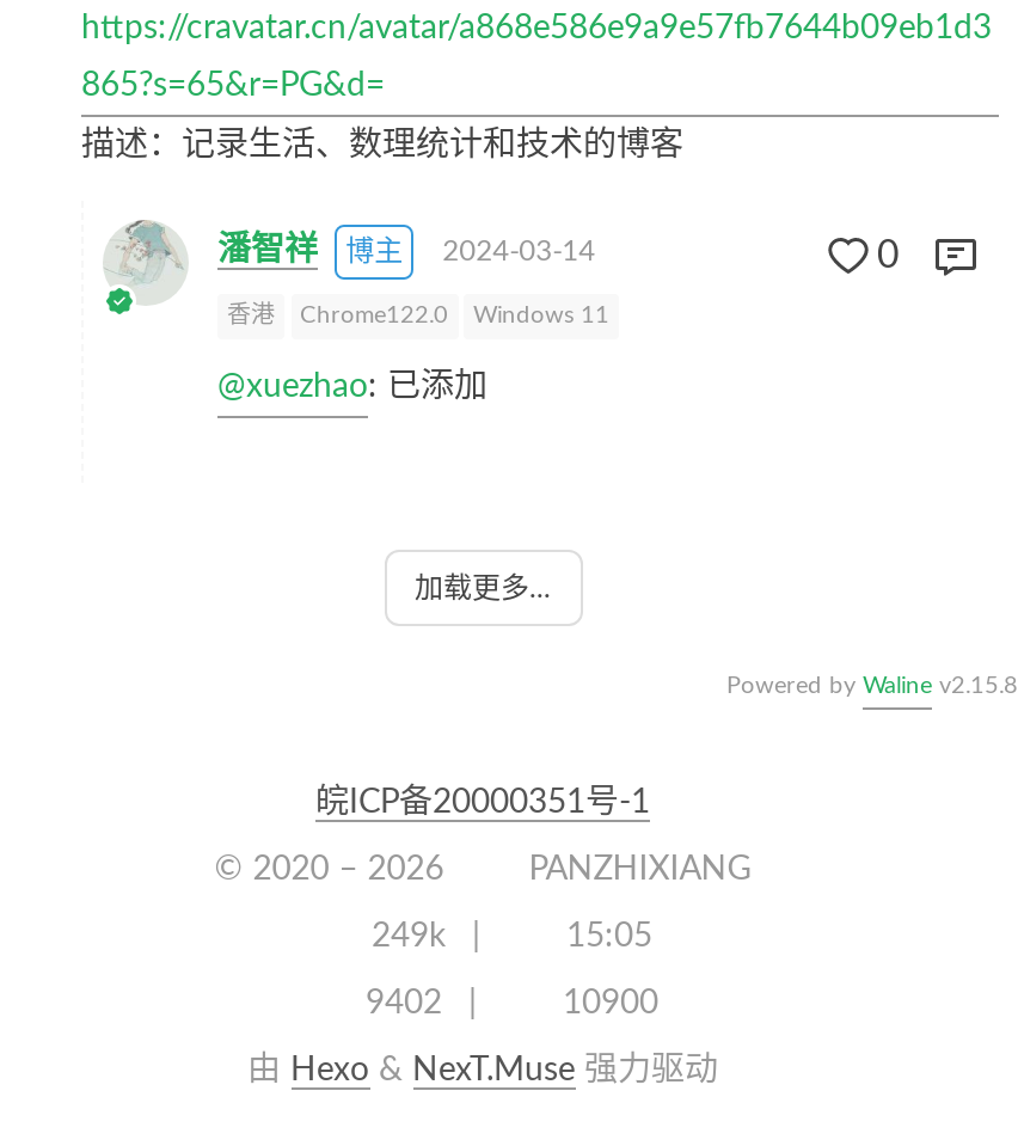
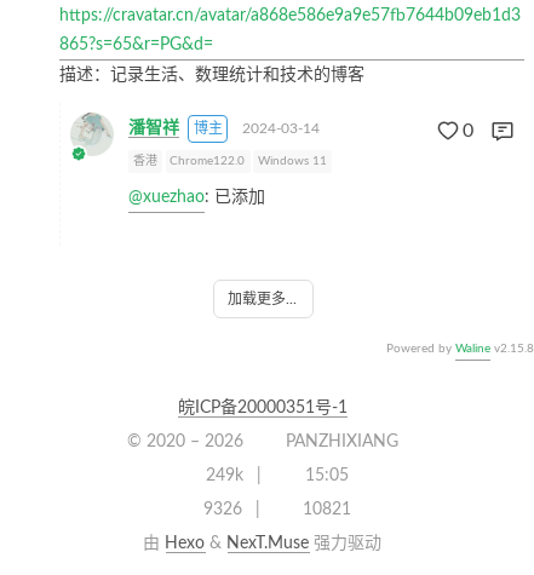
[366,987,442,1021] 9402 -> [203,501,242,518] 9326
[563,987,658,1021] 10900 -> [303,501,352,518] 10821

